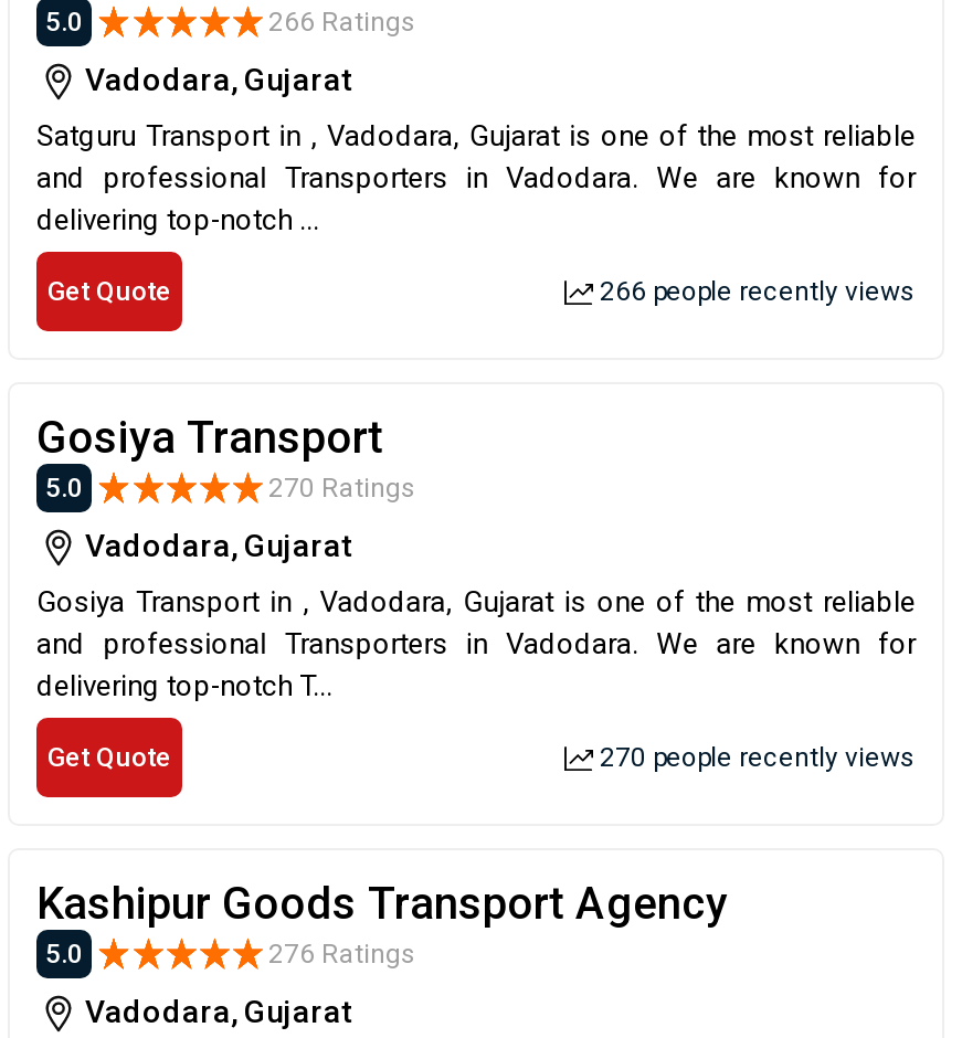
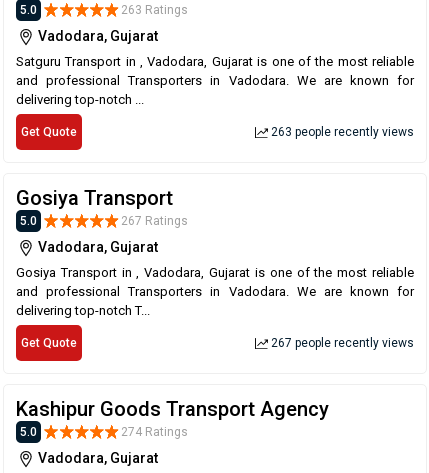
[268,6,416,36] 266 Ratings -> [121,2,188,16] 263 Ratings
[593,275,916,306] 266 people recently views -> [268,124,414,138] 263 people recently views
[268,472,416,502] 270 Ratings -> [121,213,188,227] 267 Ratings
[593,741,916,772] 270 people recently views -> [268,335,414,349] 267 people recently views
[268,938,416,968] 276 Ratings -> [121,424,188,438] 274 Ratings

